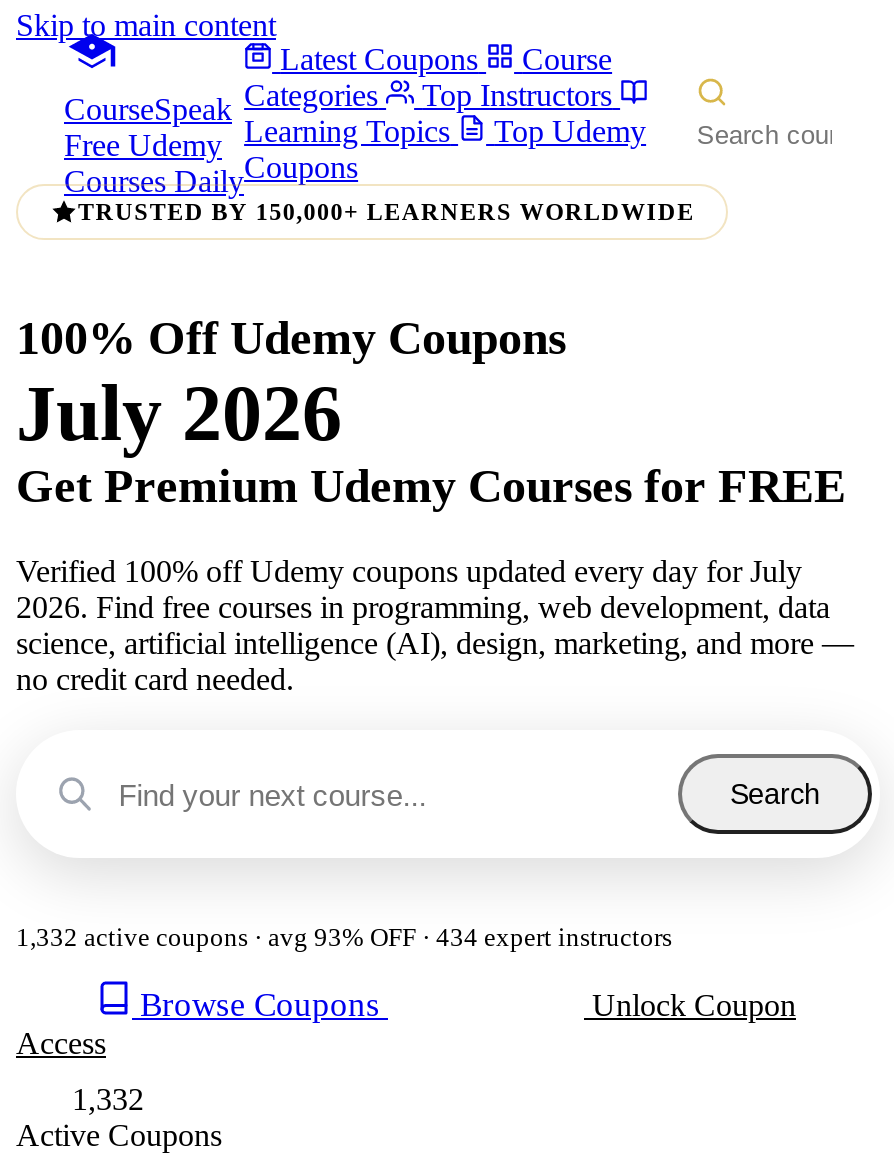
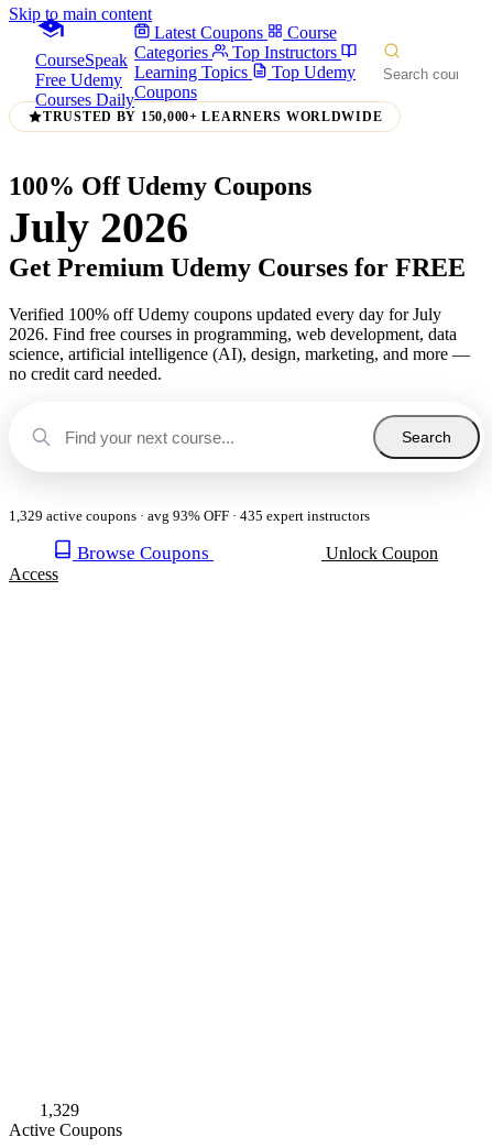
[16,922,672,952] 1,332 active coupons · avg 93% OFF · 434 expert instructors -> [9,507,370,524] 1,329 active coupons · avg 93% OFF · 435 expert instructors
[72,1082,144,1116] 1,332 -> [40,1101,79,1119] 1,329

